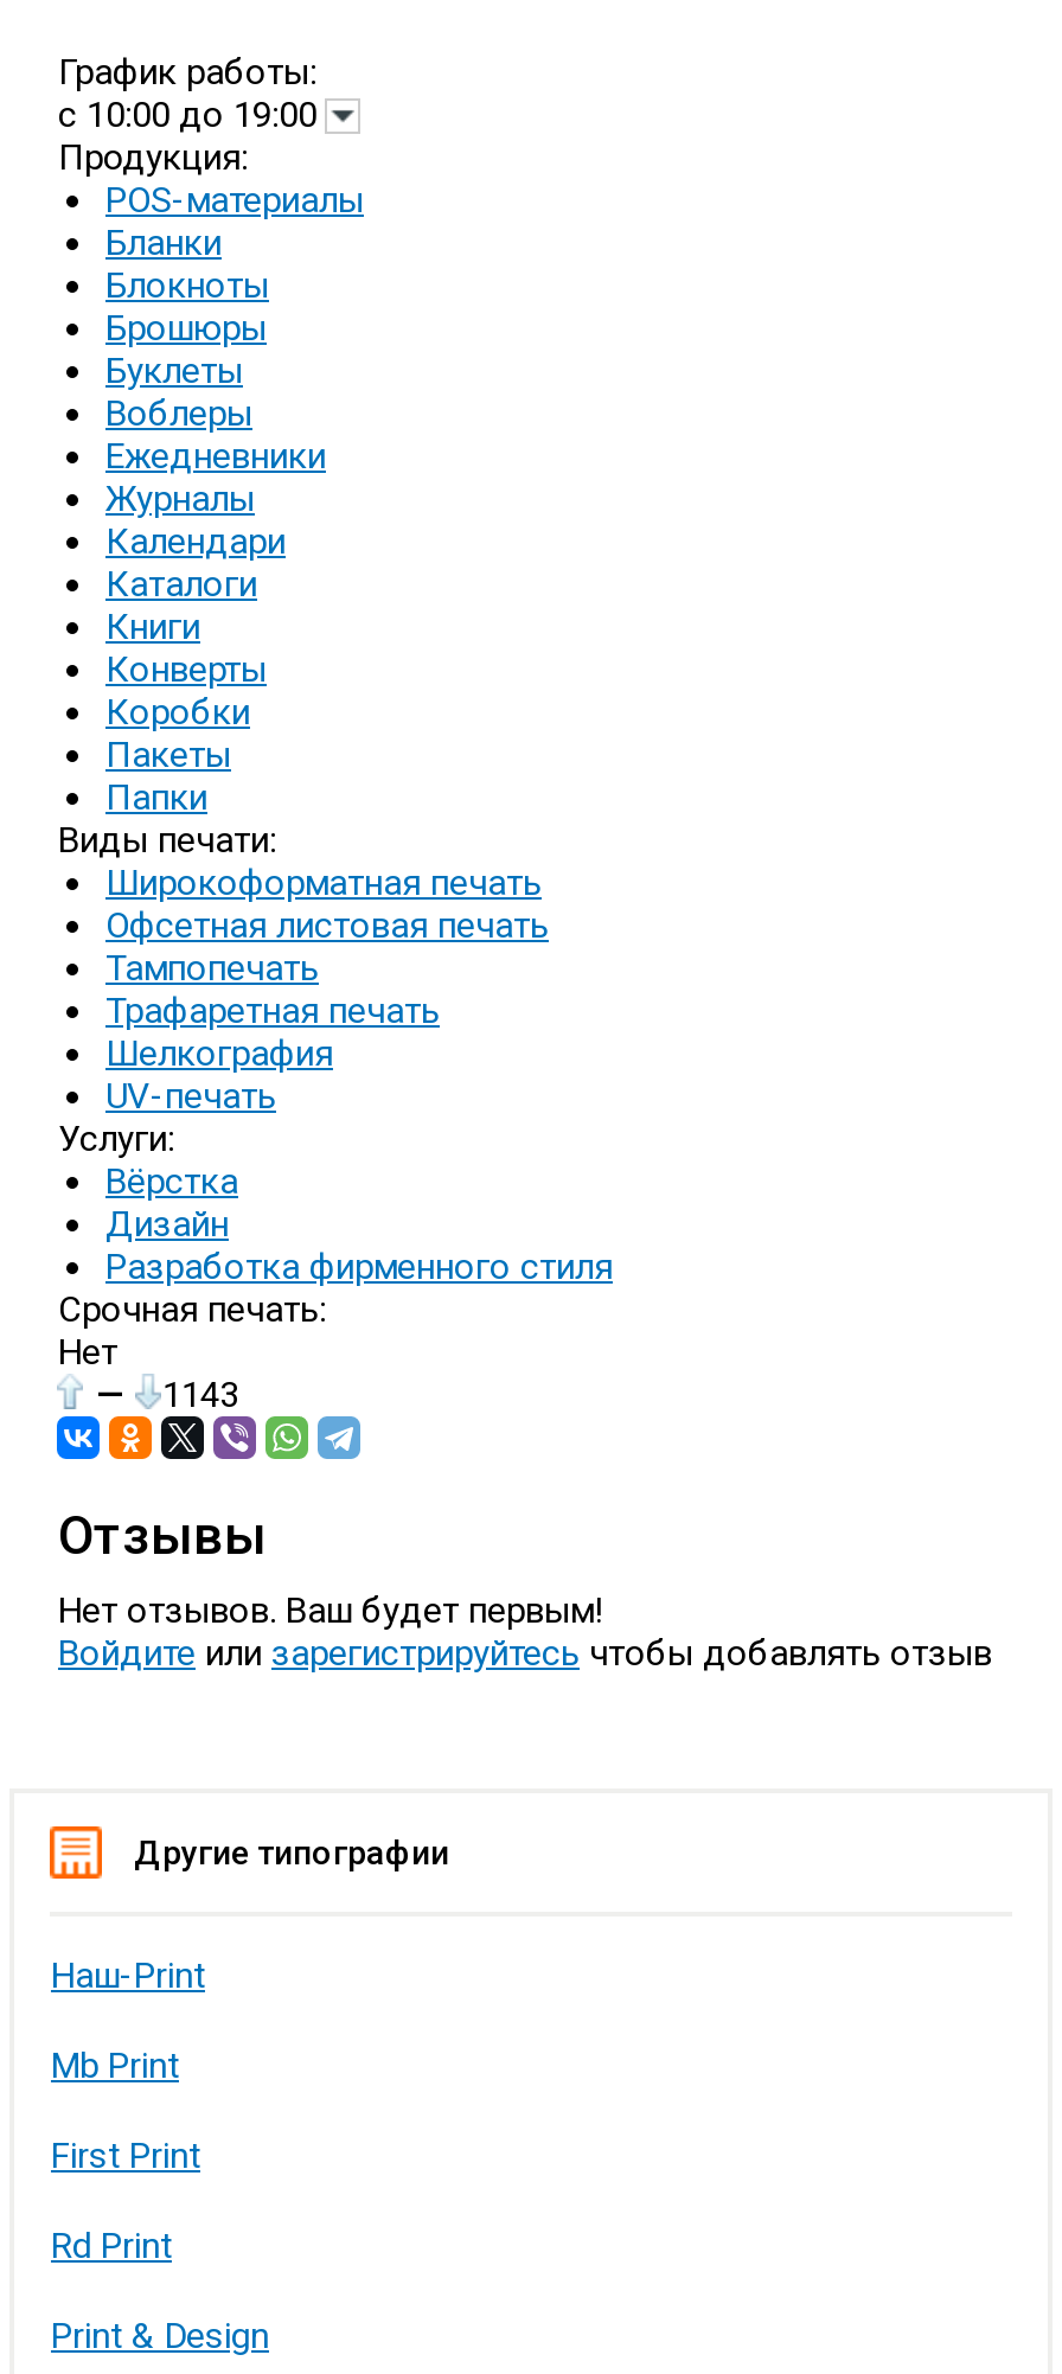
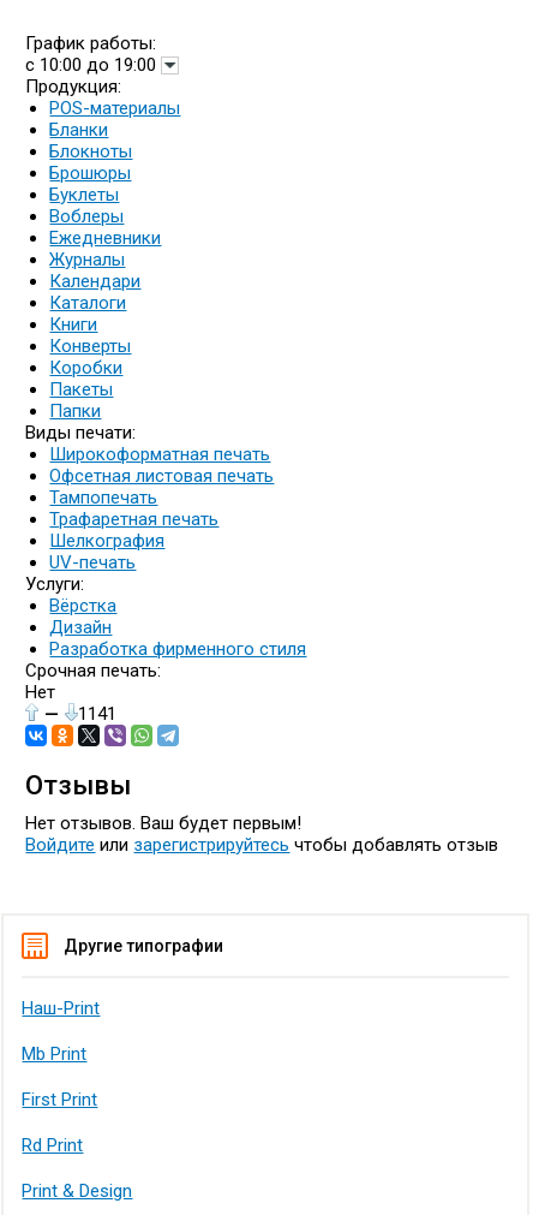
[162,1374,238,1416] 1143 -> [79,703,117,725] 1141

